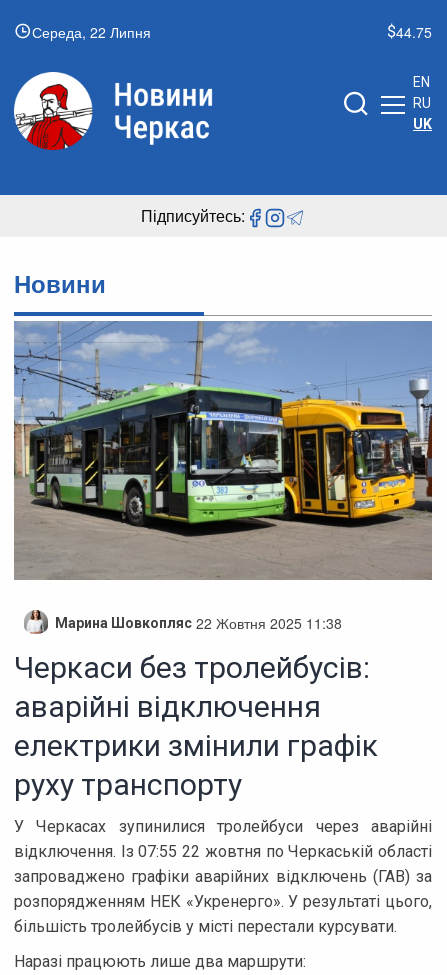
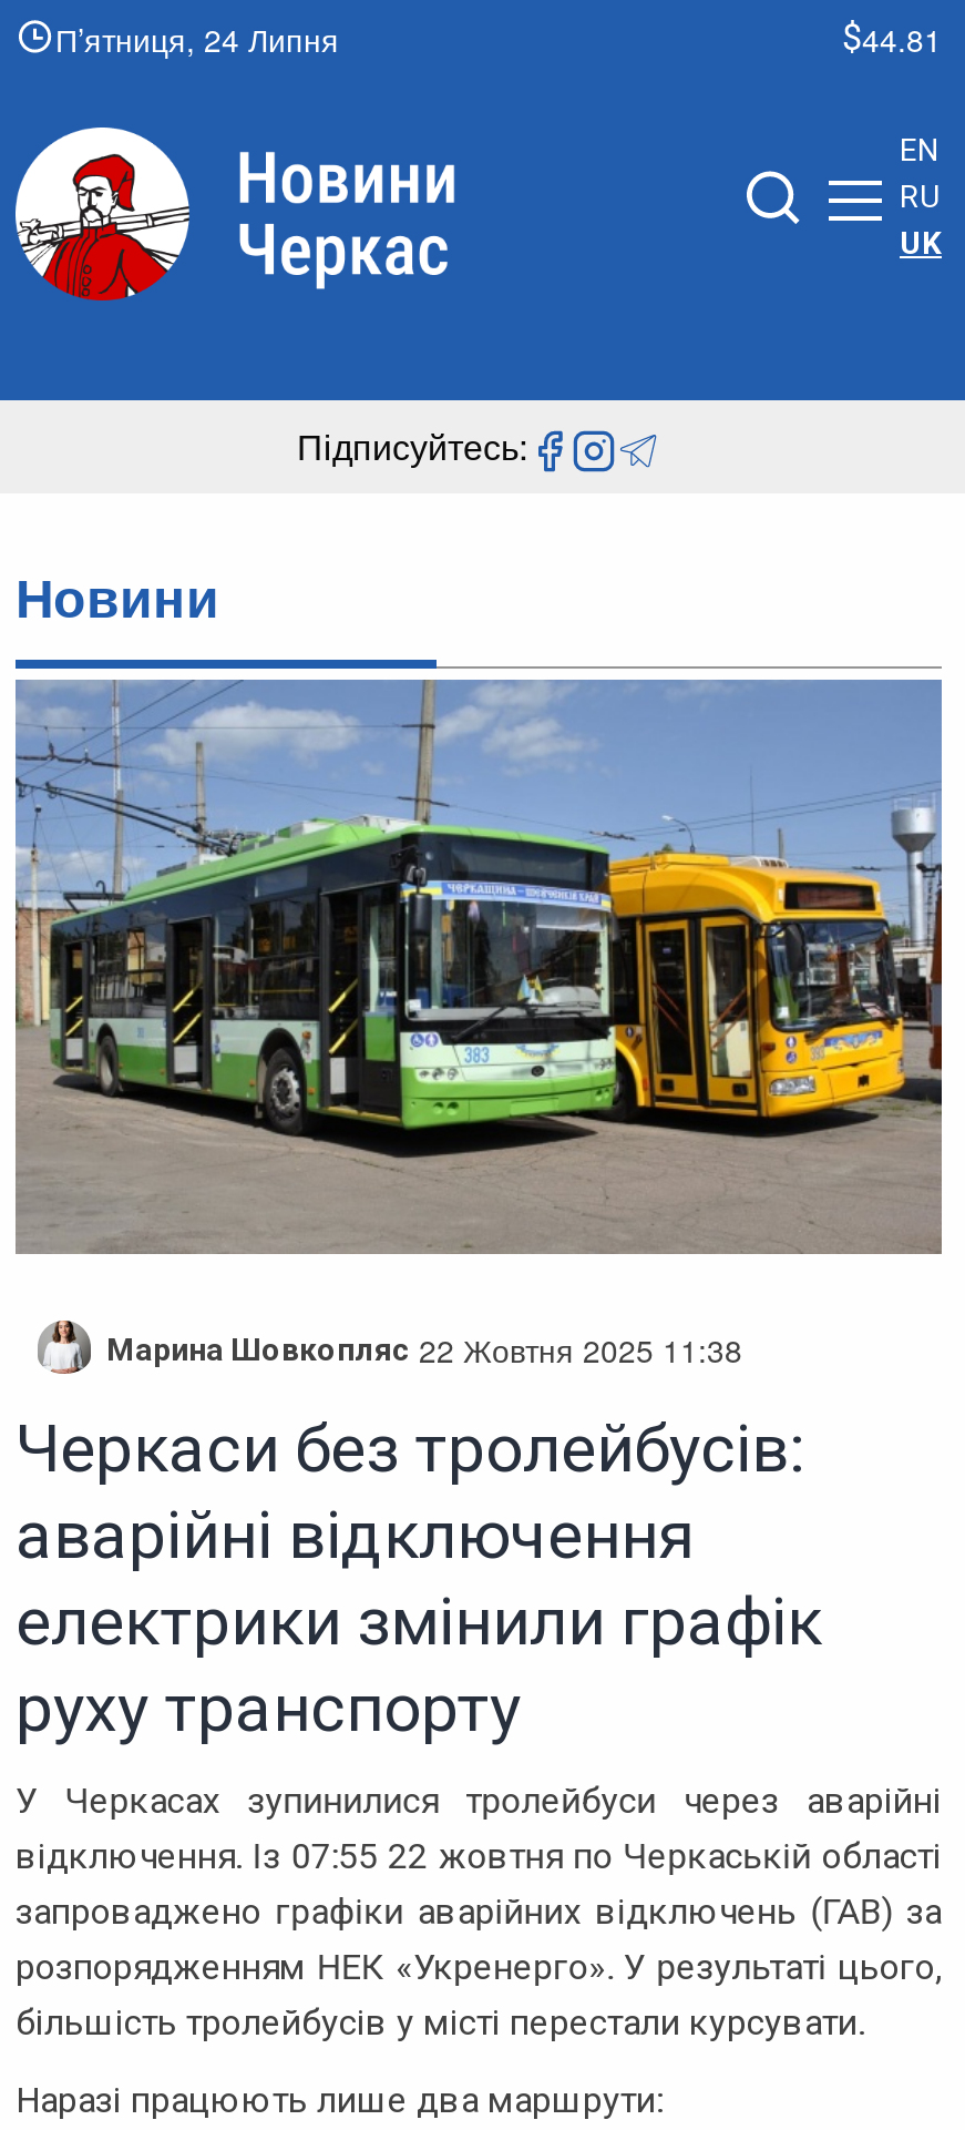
[32,21,151,41] Середа, 22 Липня -> [55,16,339,60] П’ятниця, 24 Липня
[396,21,432,41] 44.75 -> [862,16,942,60] 44.81

